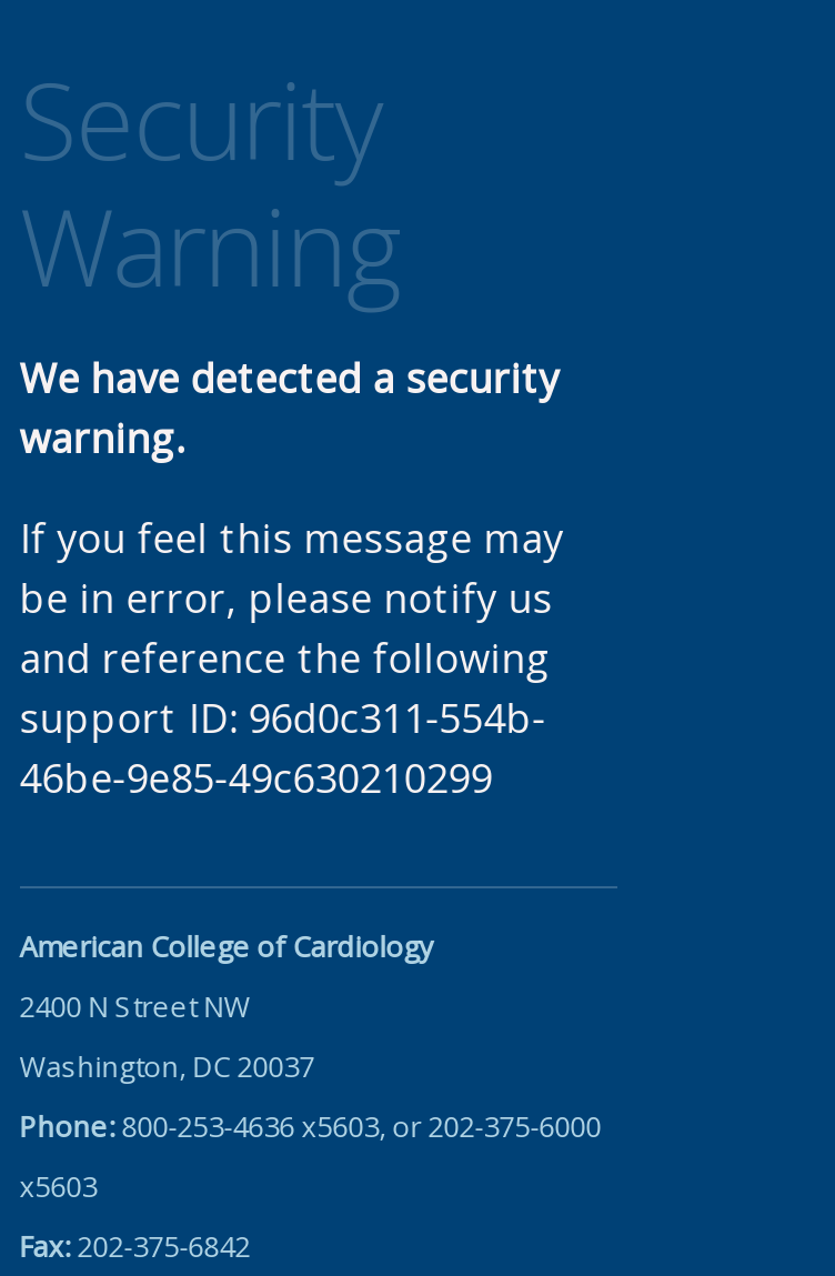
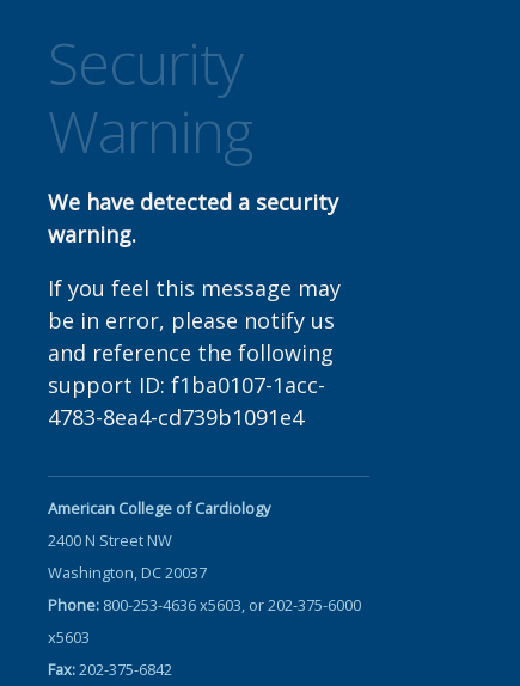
[20,691,546,804] support ID: 96d0c311-554b- | 46be-9e85-49c630210299 -> [48,371,325,432] support ID: f1ba0107-1acc- | 4783-8ea4-cd739b1091e4

